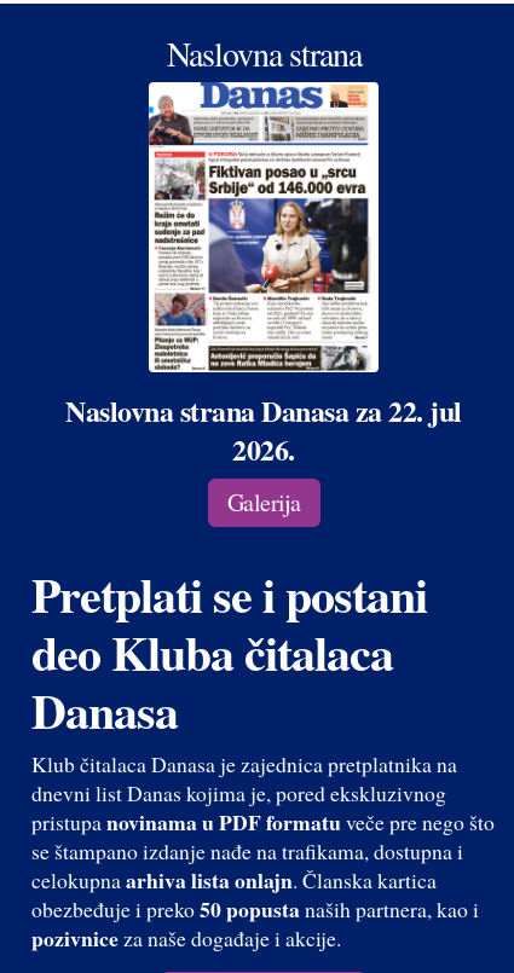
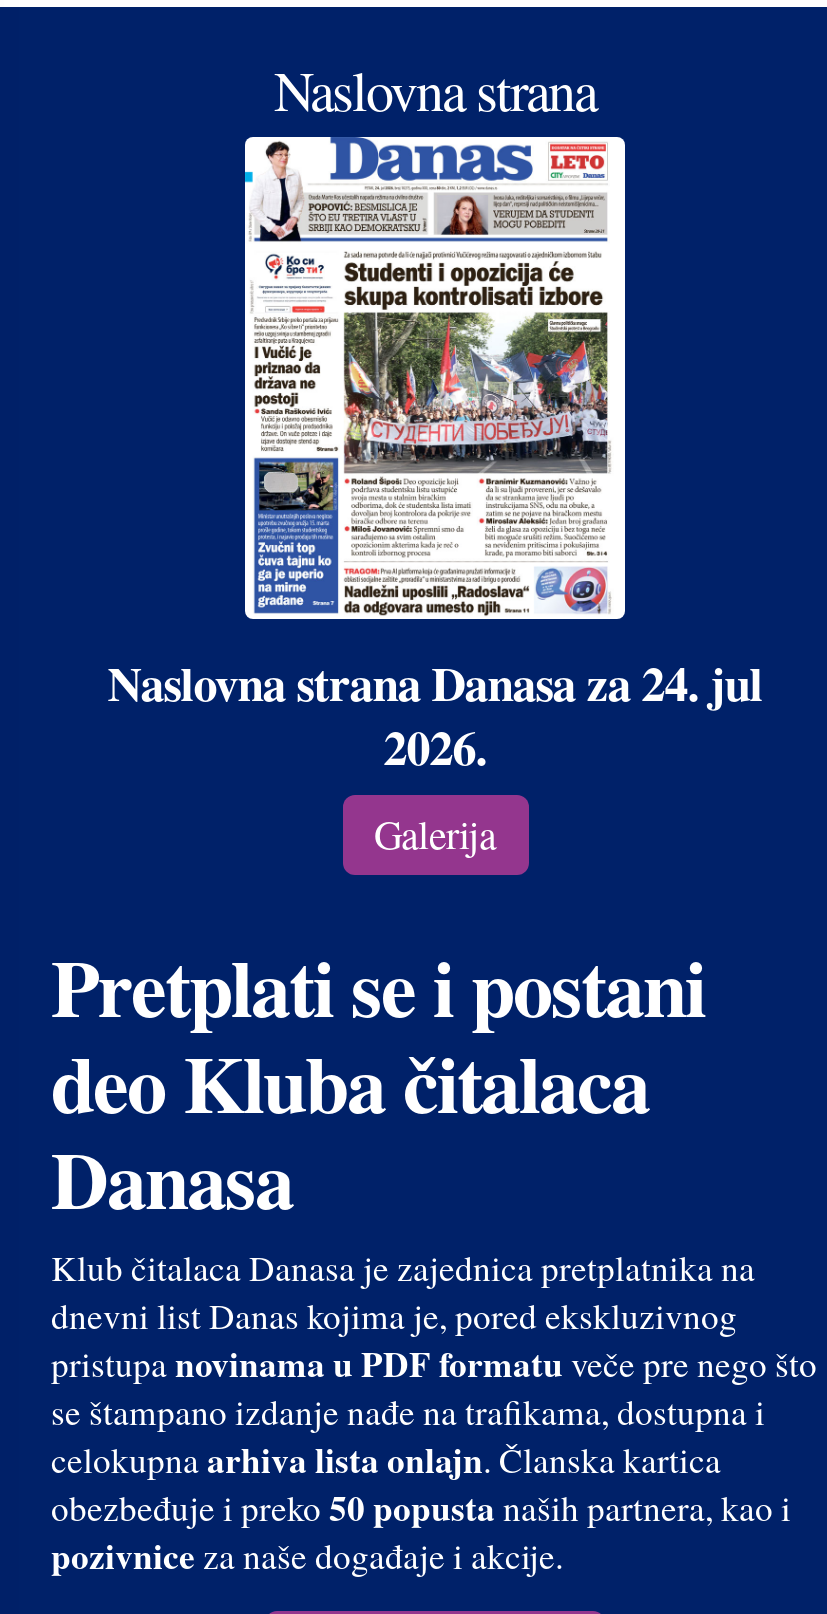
[66,83,462,431] [image] | Naslovna strana Danasa za 22. jul -> [107,141,763,717] [image] | Naslovna strana Danasa za 24. jul

